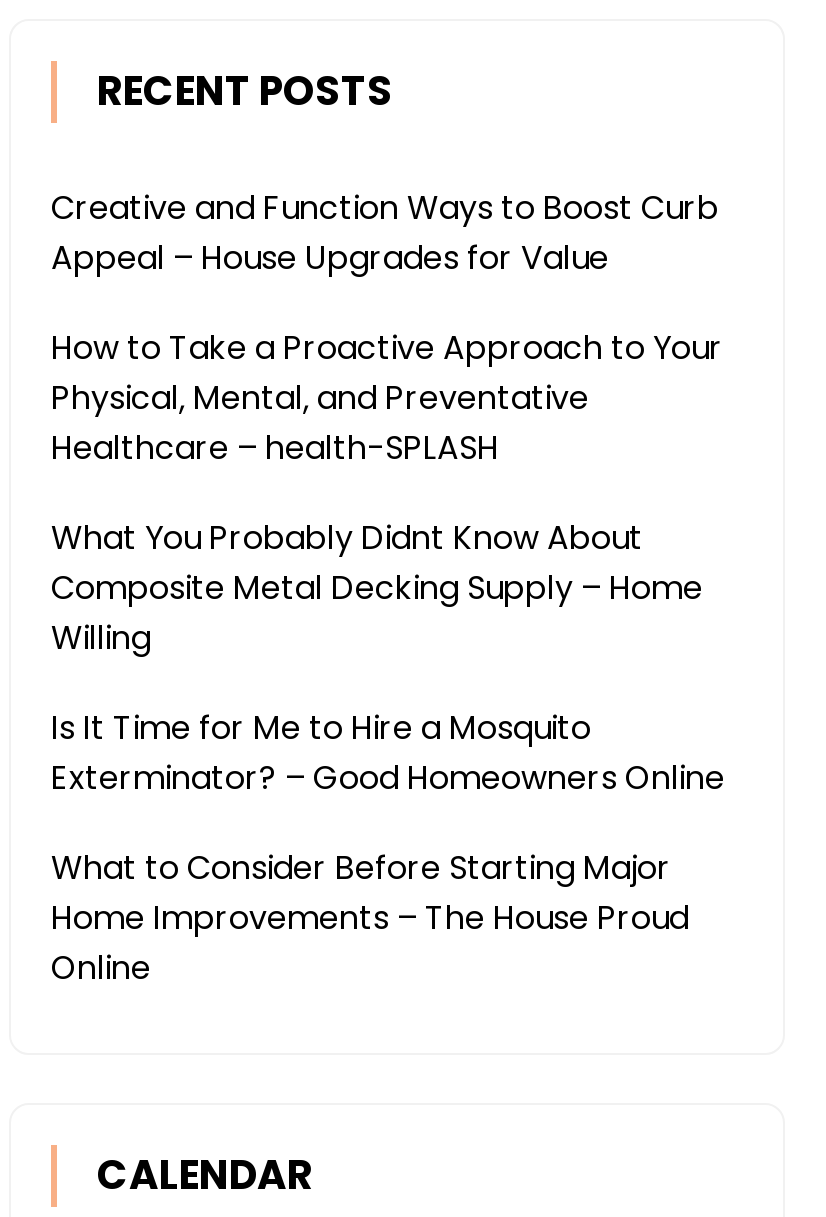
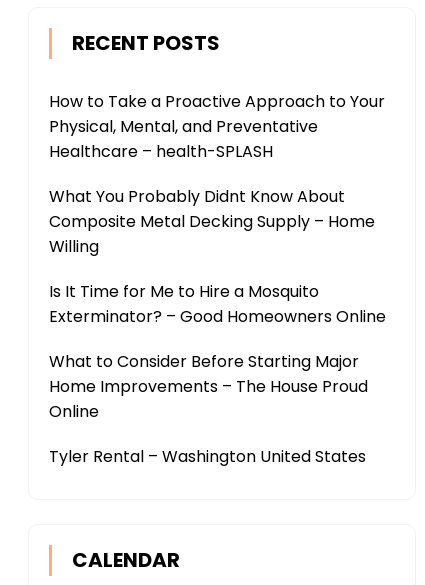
[51,186,719,282] Creative and Function Ways to Boost Curb | Appeal – House Upgrades for Value -> none
moved [51,326,725,992] -> [49,90,386,423]: How to Take a Proactive Approach to Your | Physical, Mental, and Preventative | Healthcare – health-SPLASH | ... | Home Improvements – The House Proud | Online
none -> [49,445,366,468] Tyler Rental – Washington United States

